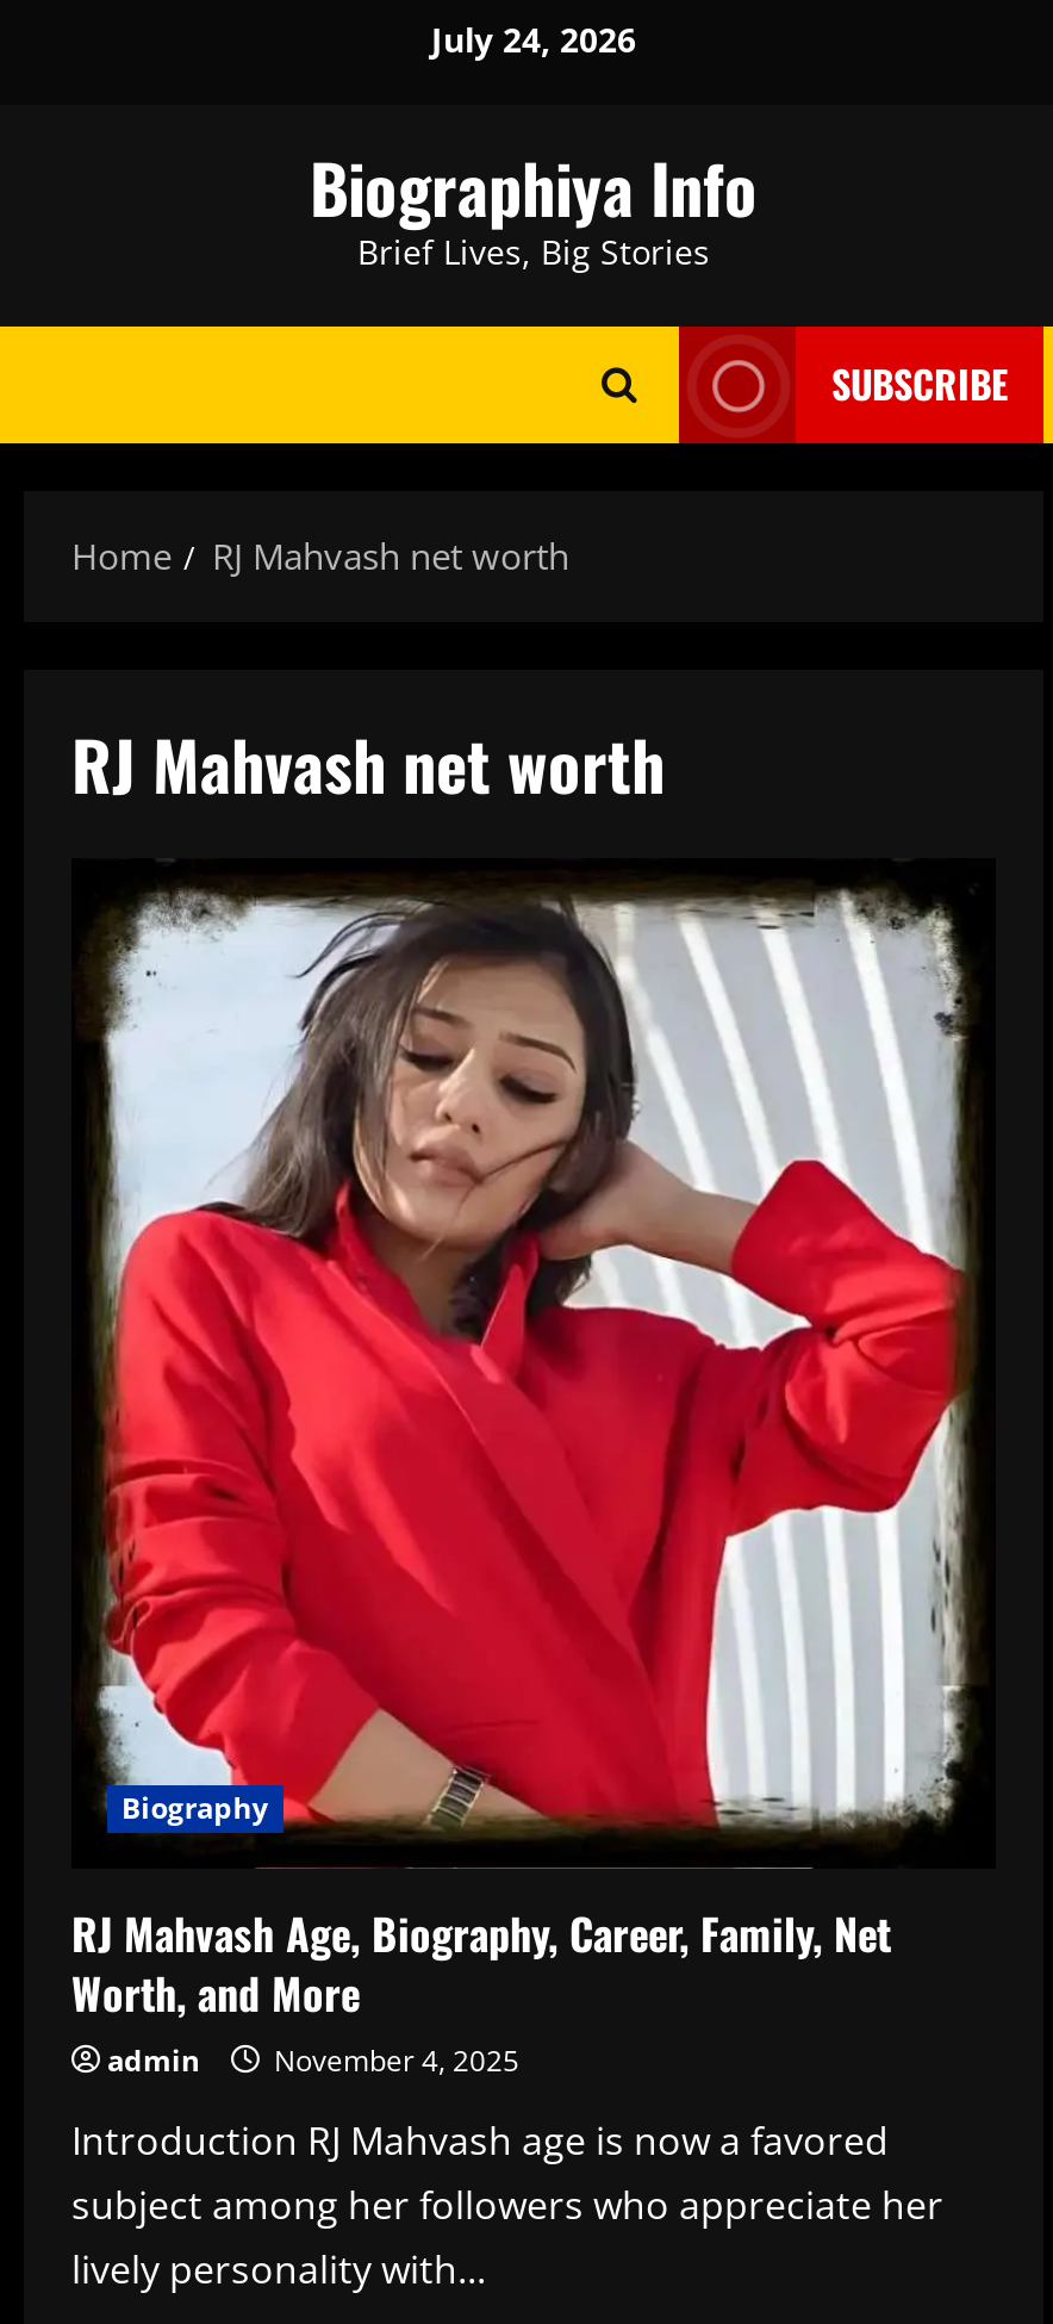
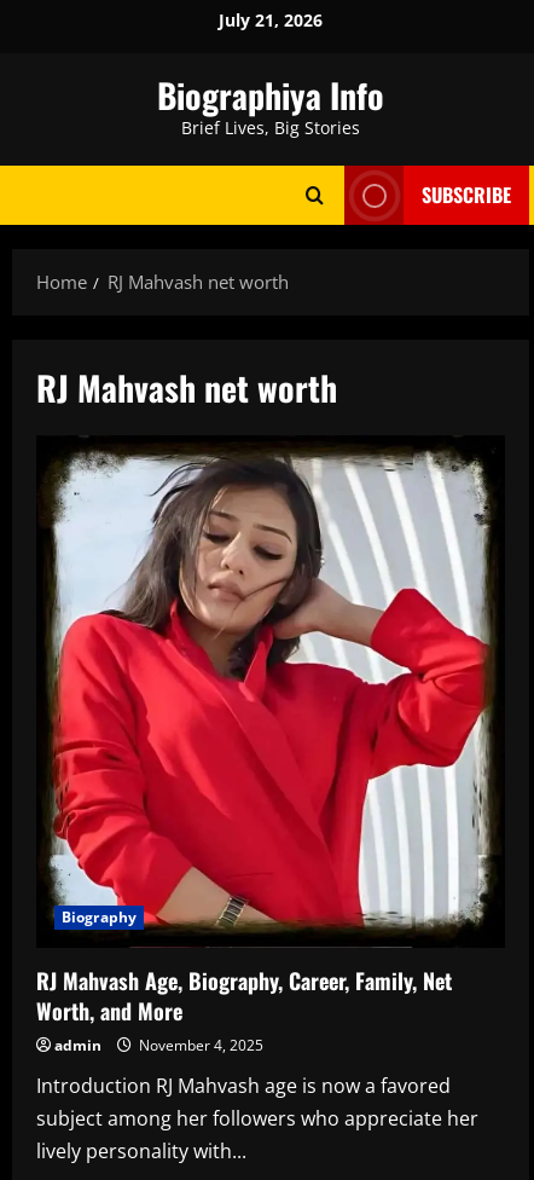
[431,17,636,62] July 24, 2026 -> [219,8,323,31] July 21, 2026

